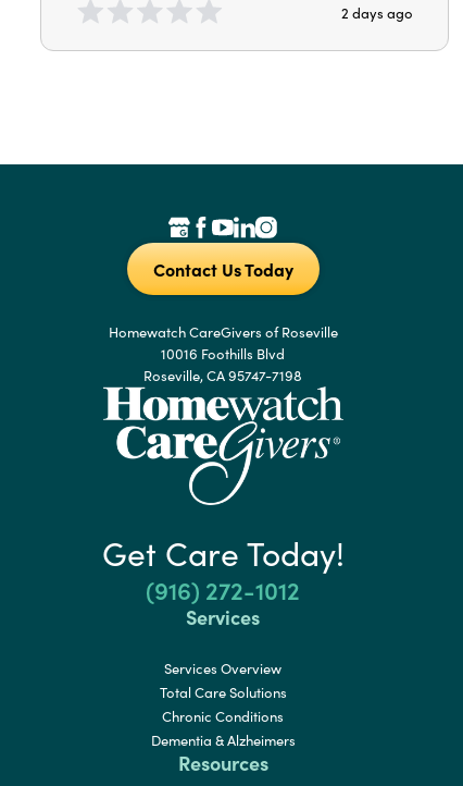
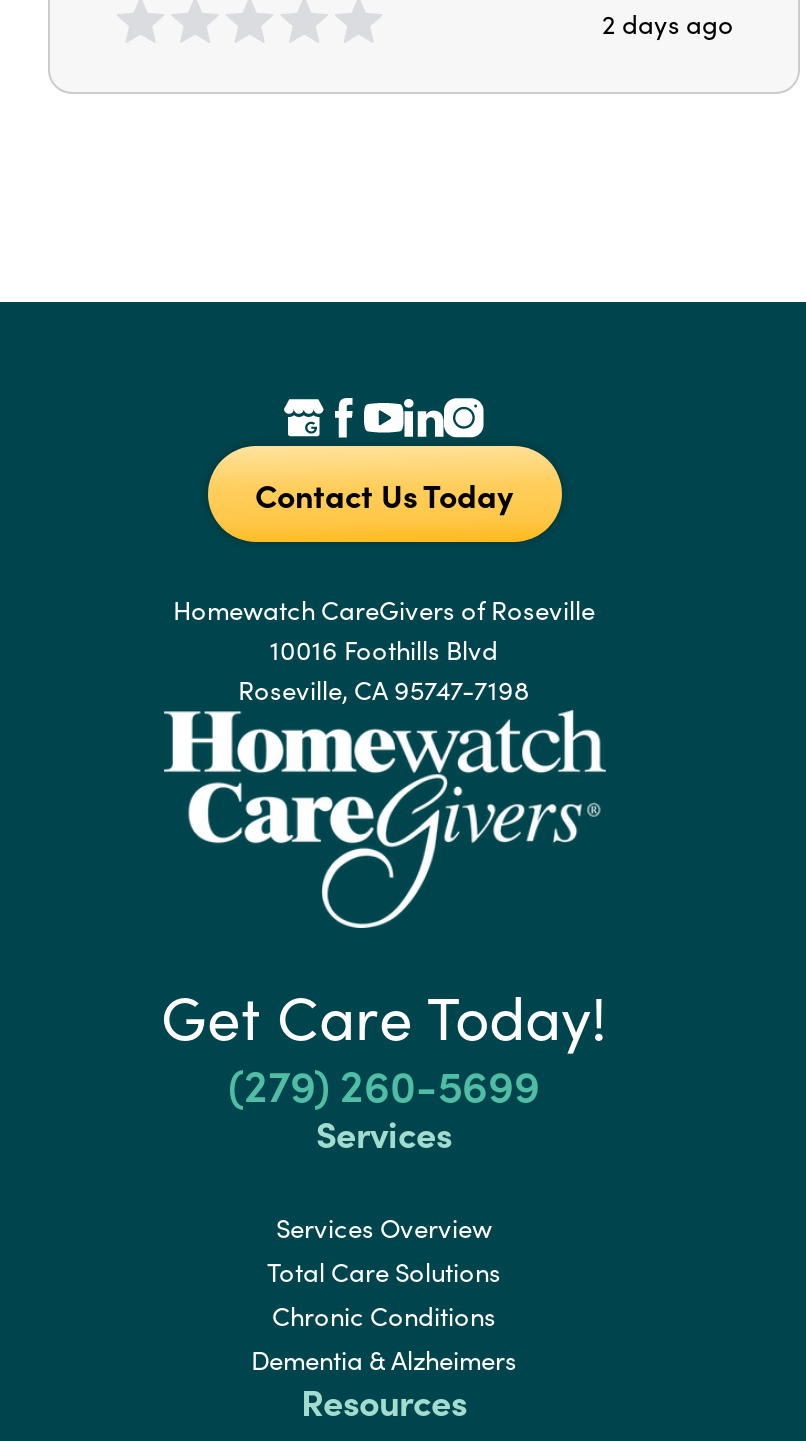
[146,574,300,606] (916) 272-1012 -> [228,1054,540,1114] (279) 260-5699

